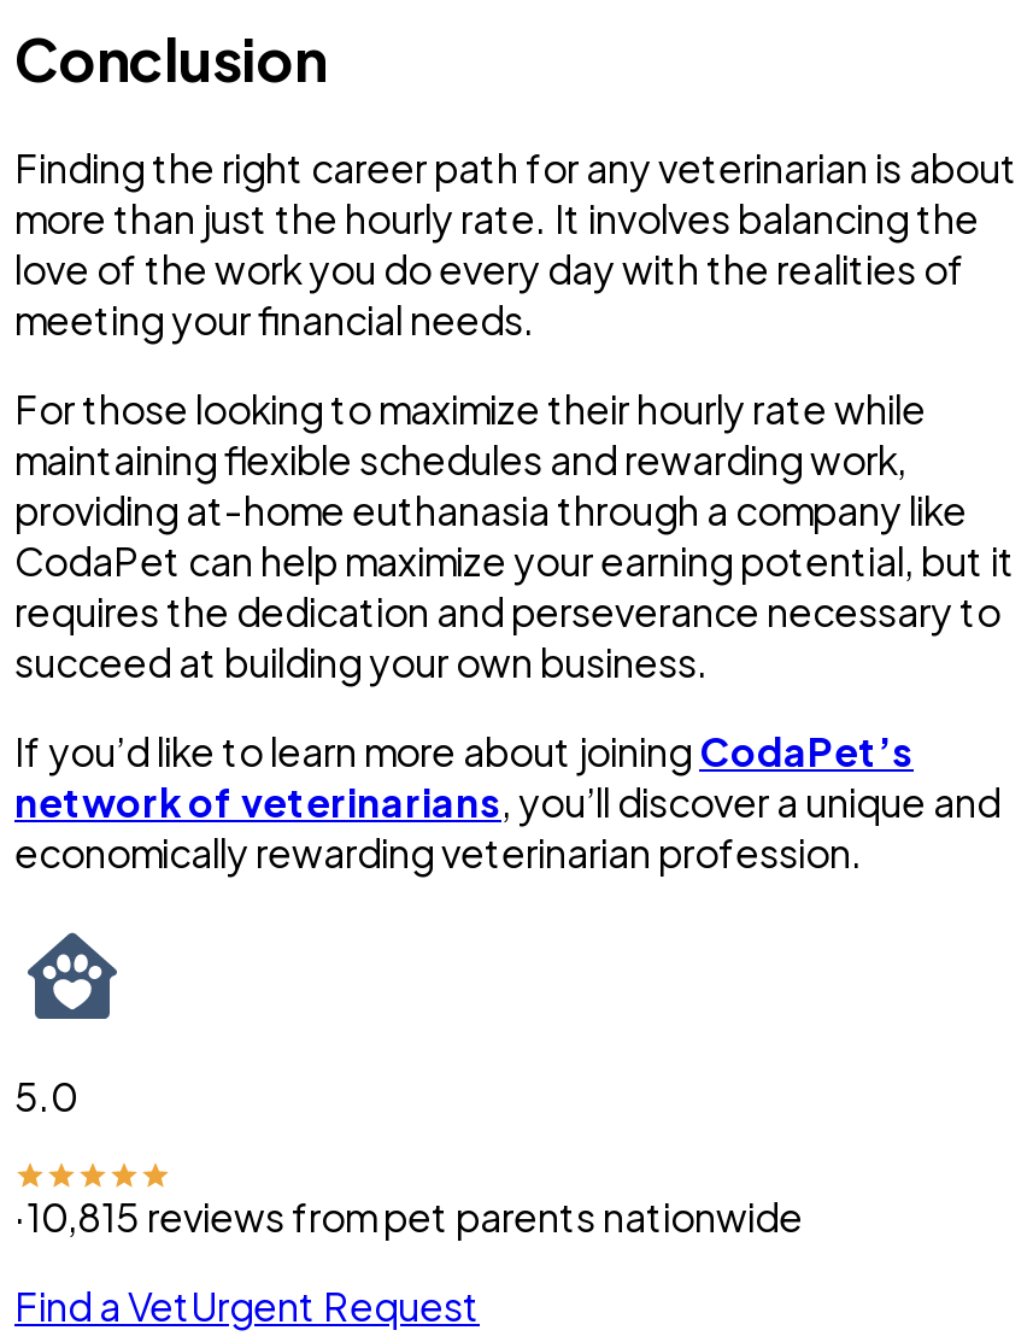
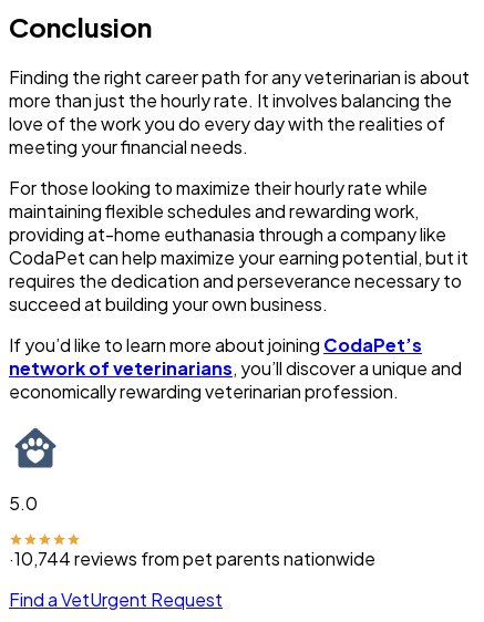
[14,1192,803,1242] ·10,815 reviews from pet parents nationwide -> [9,547,375,570] ·10,744 reviews from pet parents nationwide

